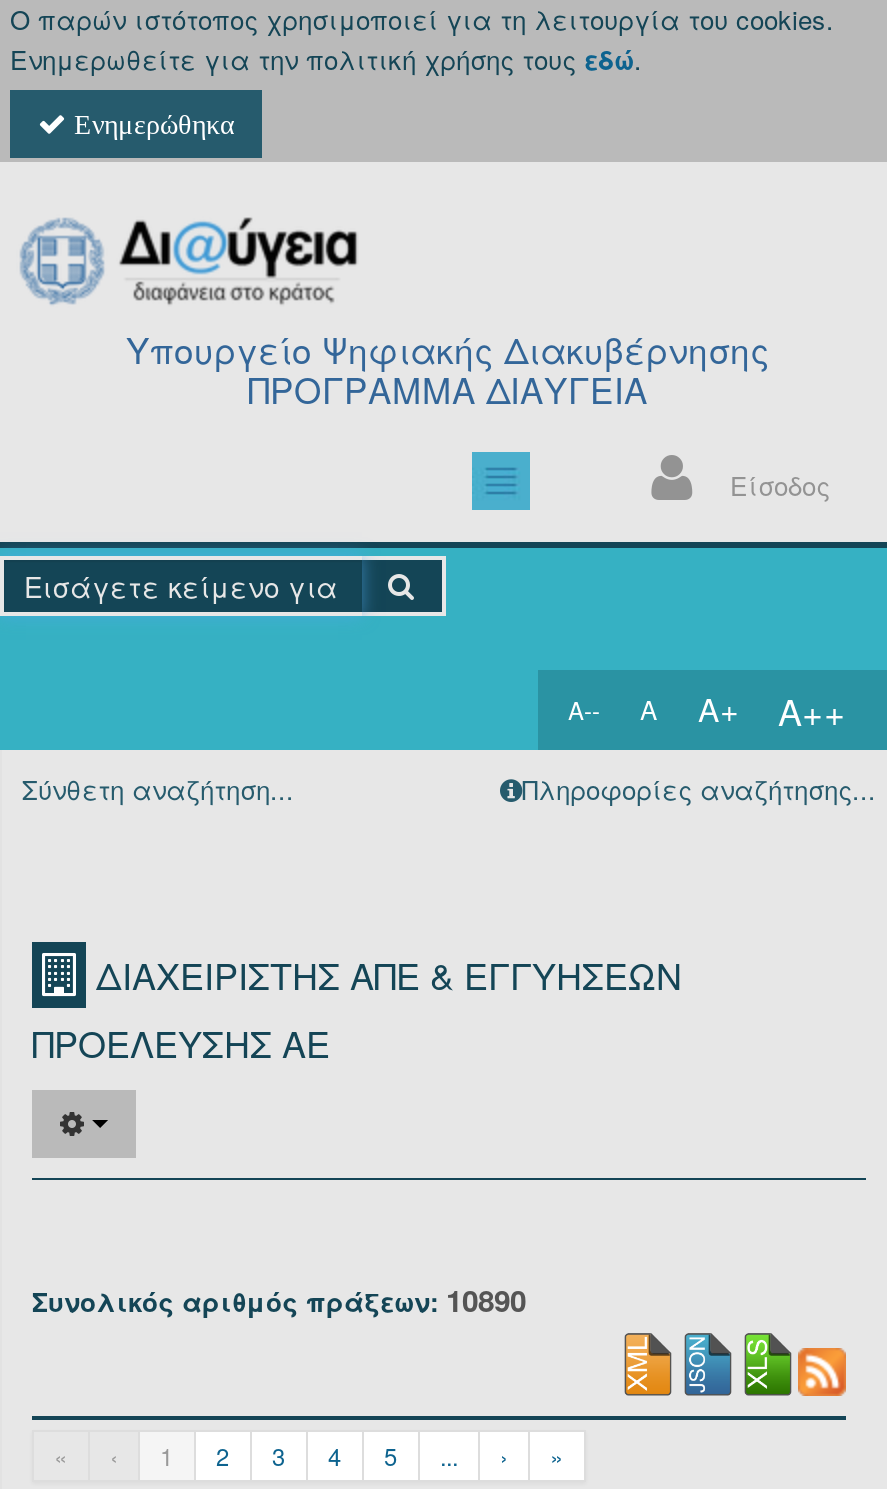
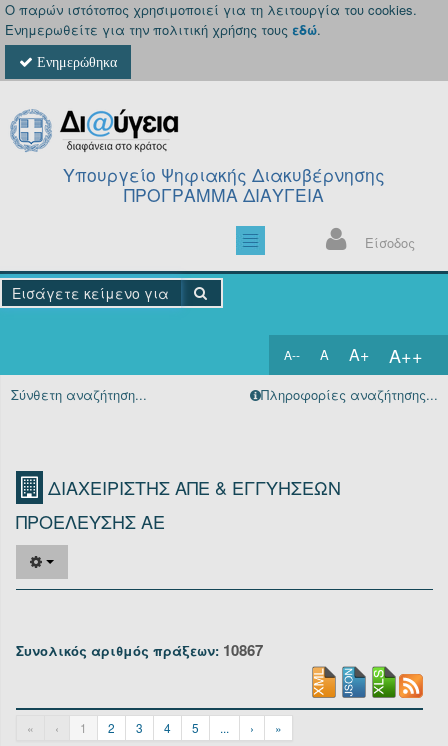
[32,1278,526,1322] Συνολικός αριθμός πράξεων: 10890 -> [16,639,263,661] Συνολικός αριθμός πράξεων: 10867

